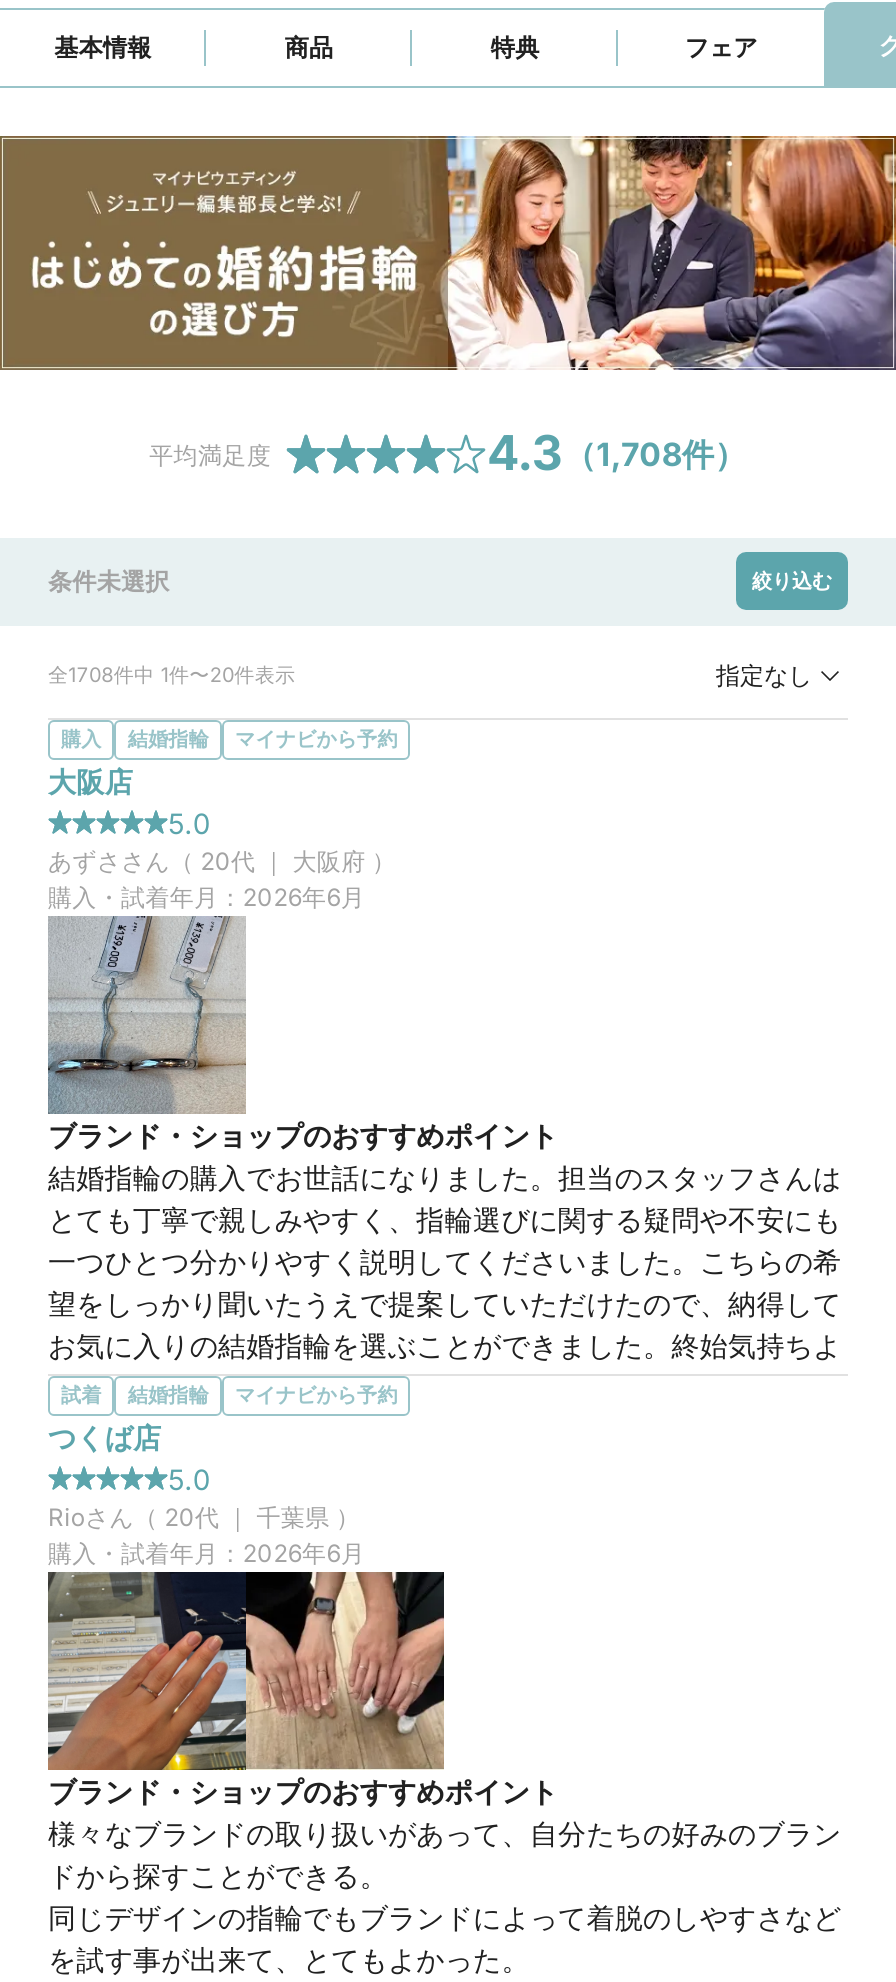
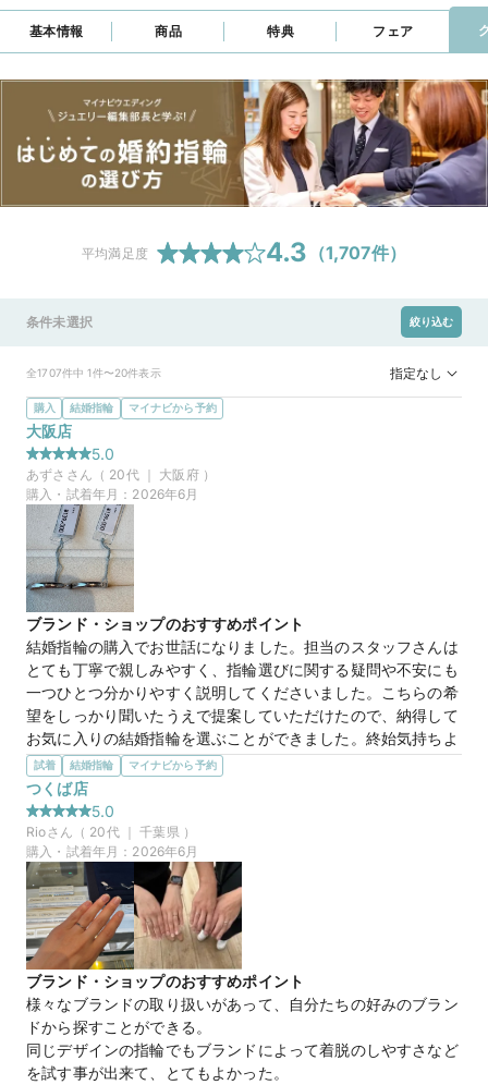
[487,424,747,482] 4.3（1,708件） -> [266,236,406,268] 4.3（1,707件）
[48,663,295,687] 全1708件中 1件〜20件表示 -> [26,366,161,379] 全1707件中 1件〜20件表示

